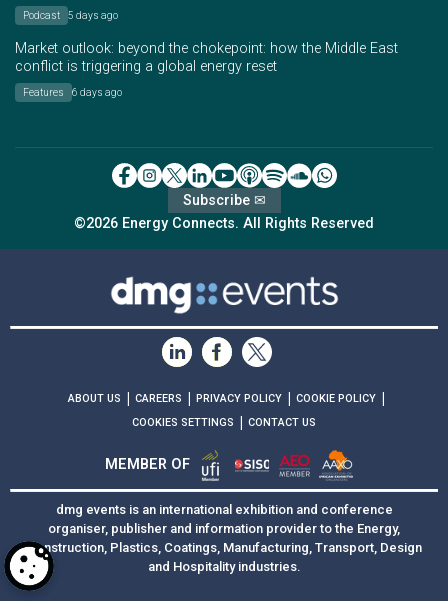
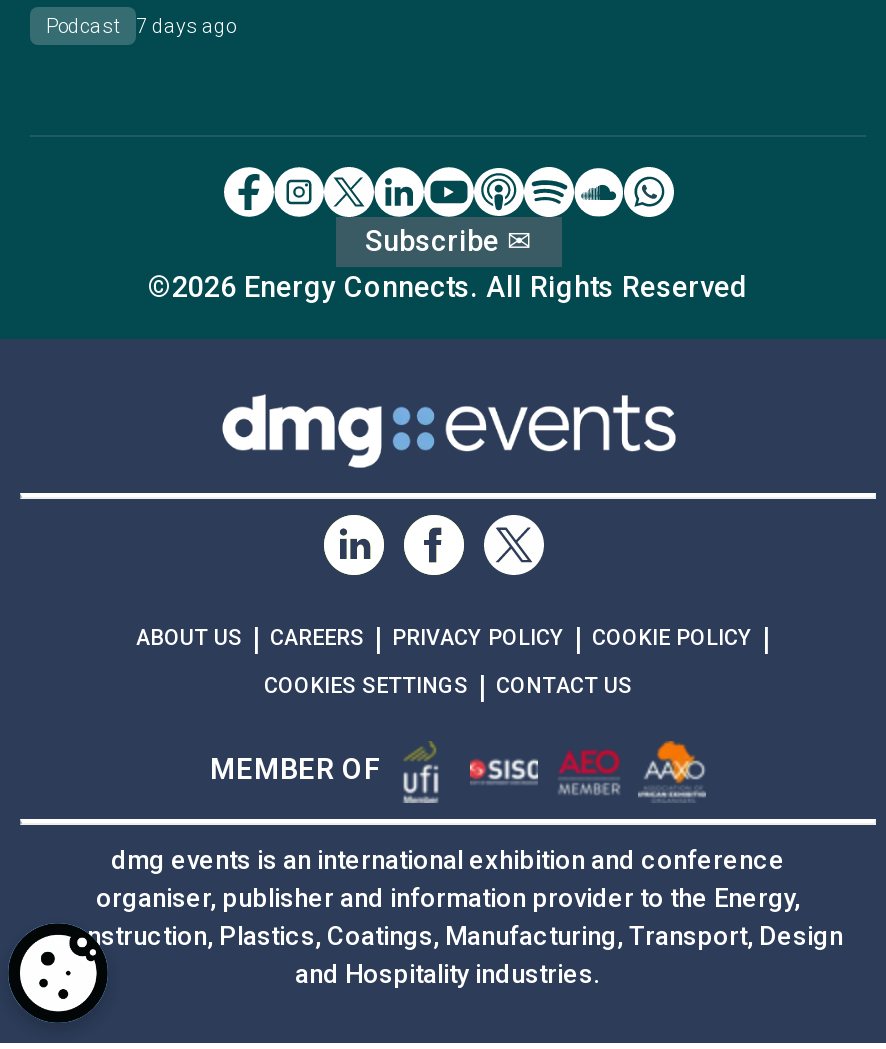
[15,10,398,98] 5 days ago | Market outlook: beyond the chokepoint: how the Middle East | conflict is triggering a global energy reset | Features | 6 days ago -> [136,15,236,37] 7 days ago

